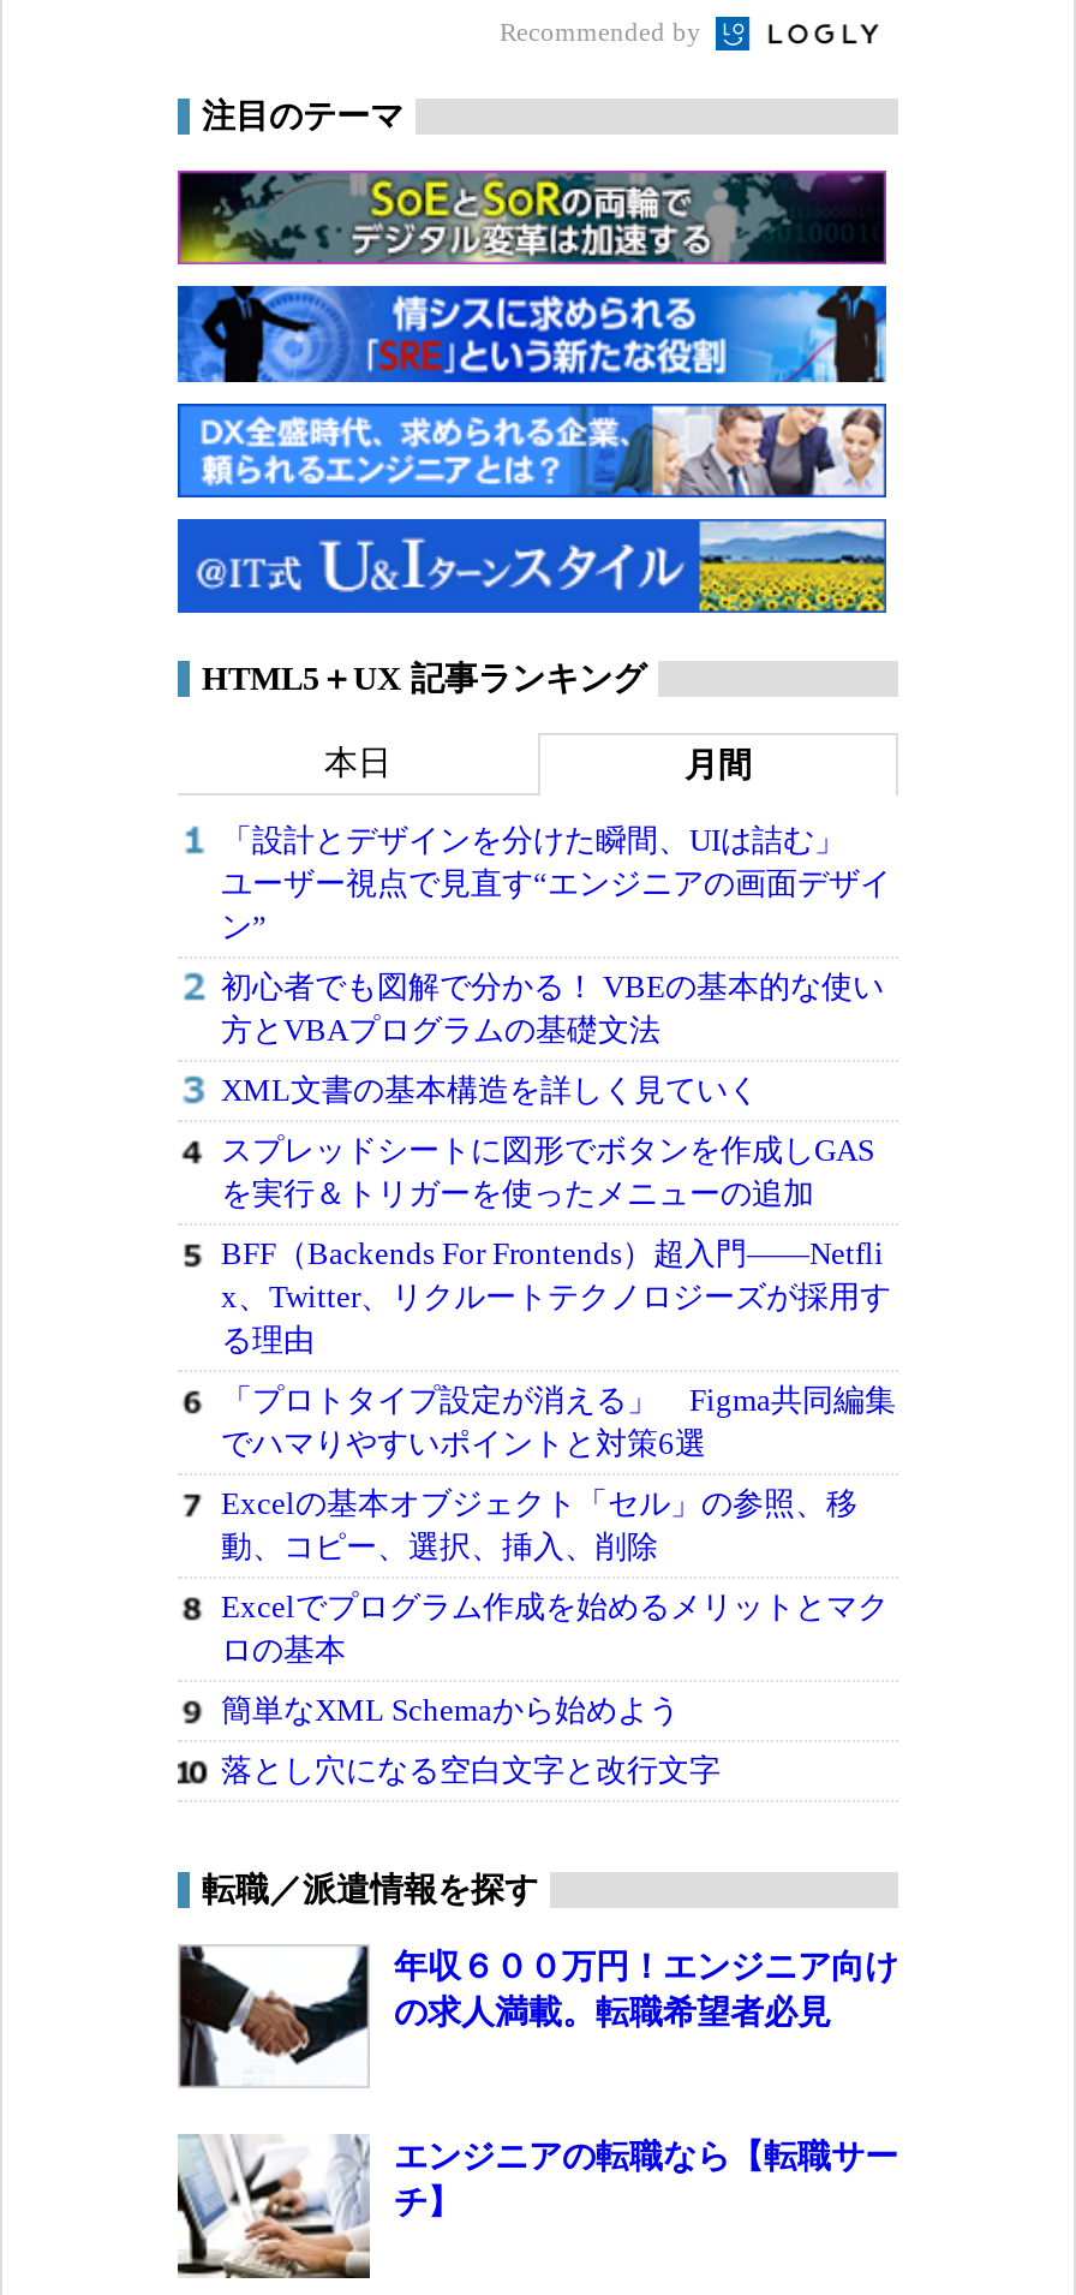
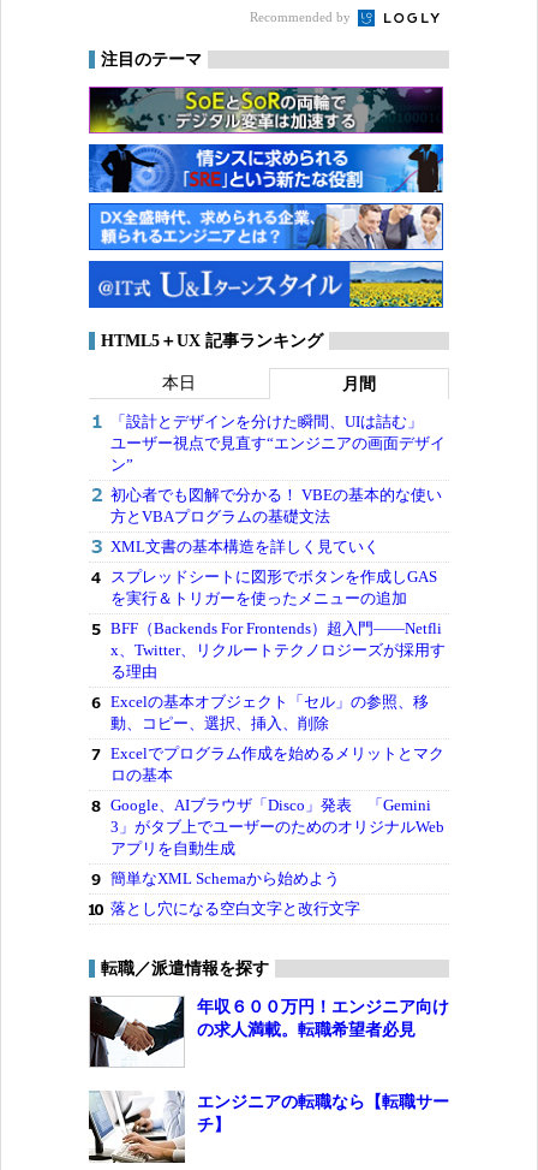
[221,1382,896,1462] 「プロトタイプ設定が消える」 Figma共同編集 | でハマりやすいポイントと対策6選 -> none
moved [221,1486,889,1668] -> [110,693,444,784]: Excelの基本オブジェクト「セル」の参照、移 | 動、コピー、選択、挿入、削除 | Excelでプログラム作成を始めるメリットとマク | ロの基本
none -> [110,796,444,858] Google、AIブラウザ「Disco」発表 「Gemini | 3」がタブ上でユーザーのためのオリジナルWeb | アプリを自動生成

